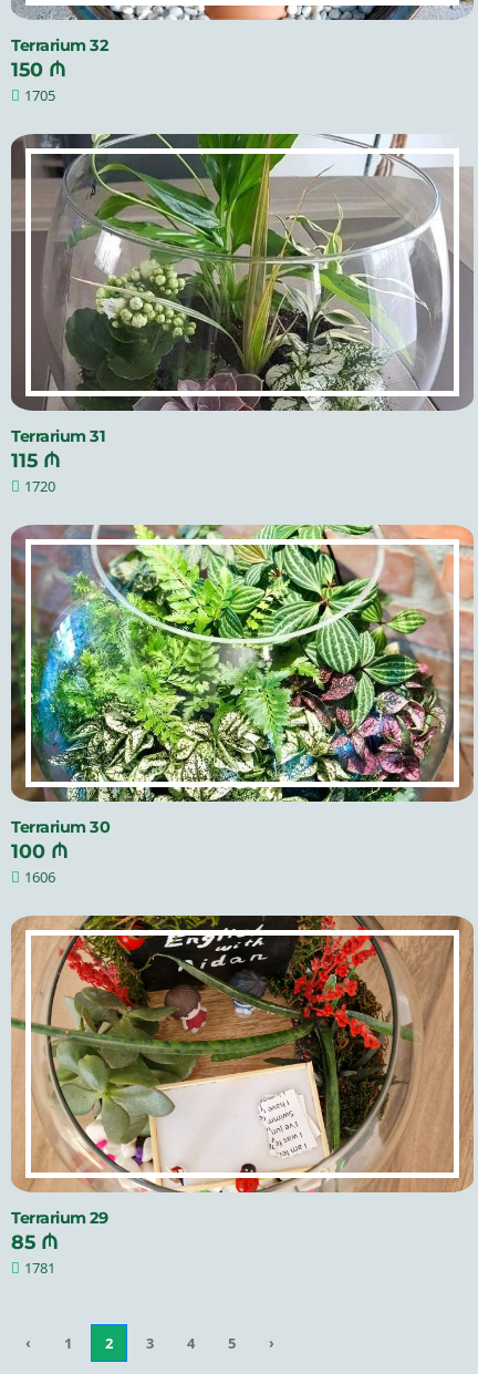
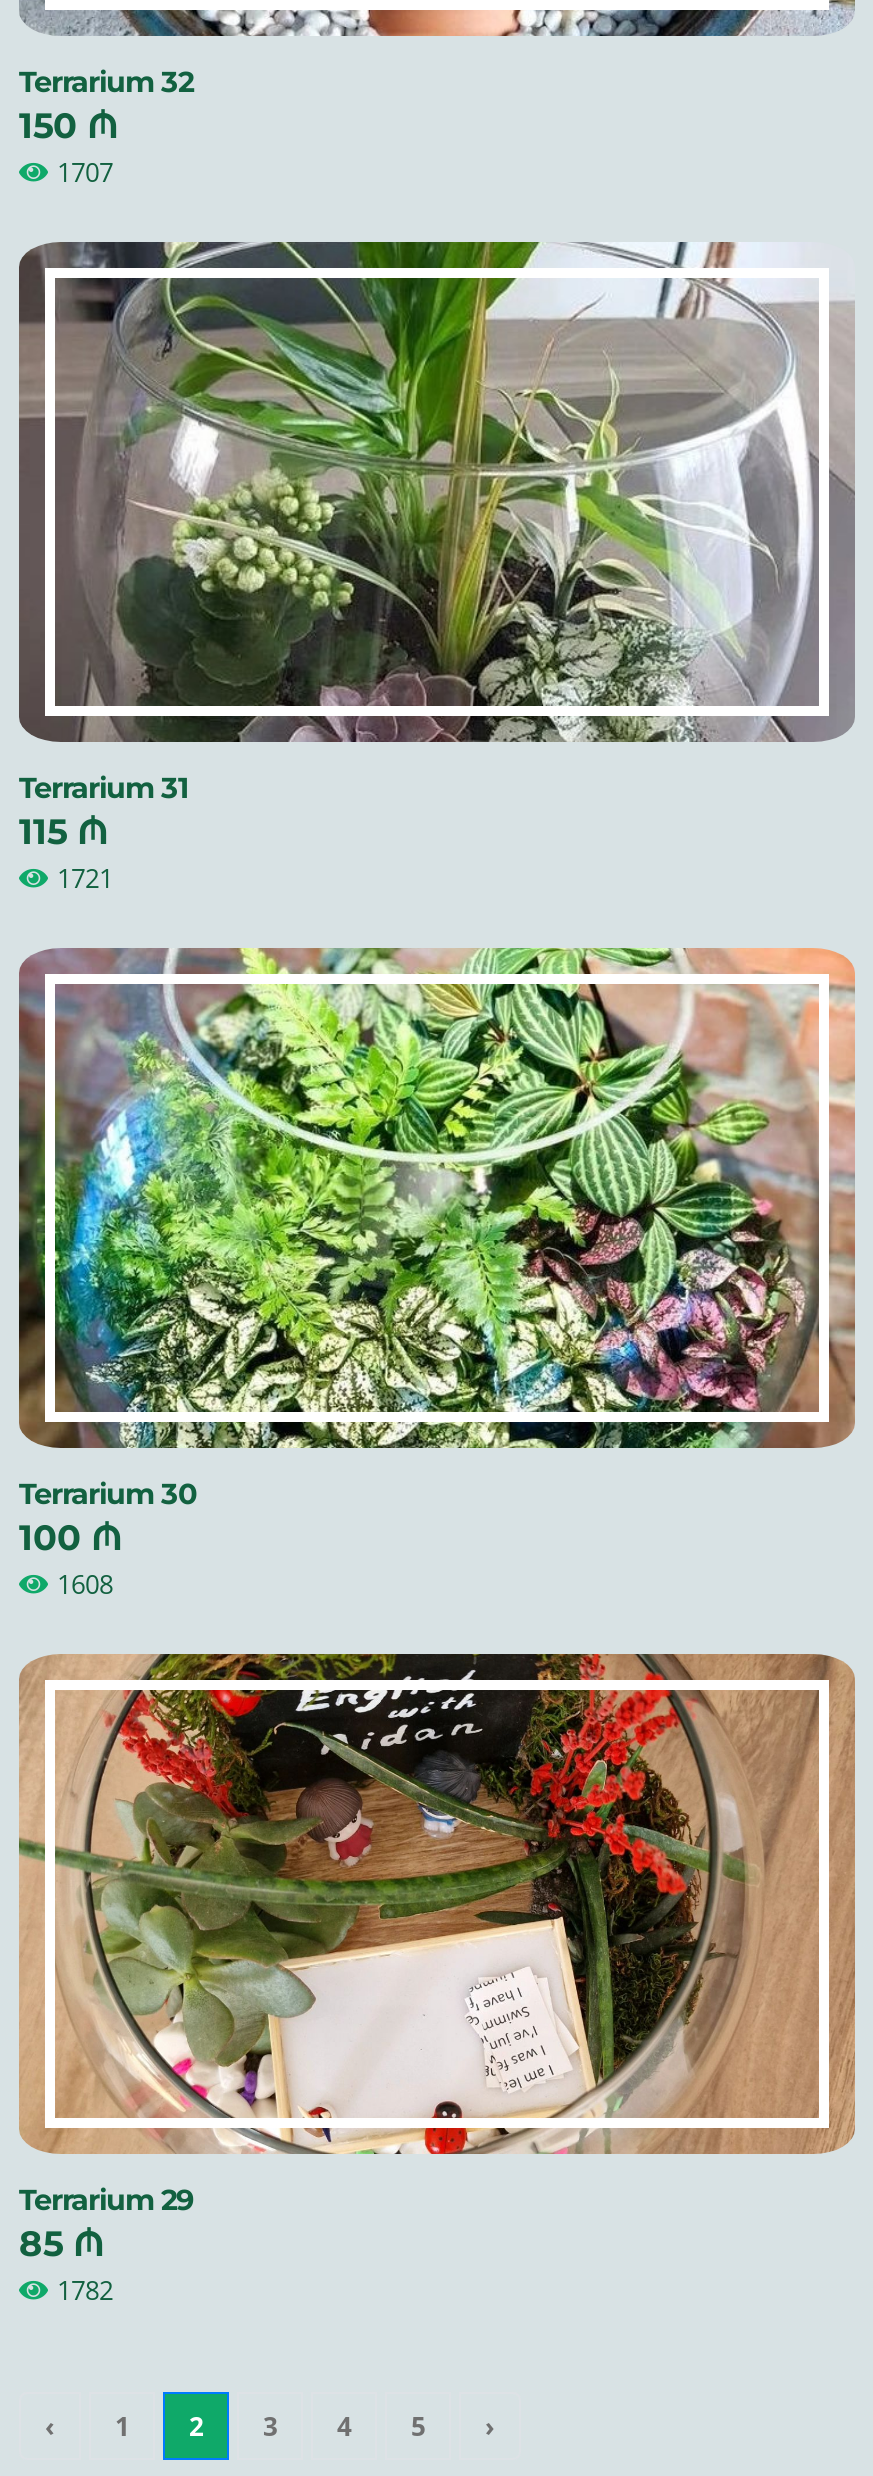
[24,86,55,106] 1705 -> [57,155,113,191] 1707
[24,477,55,496] 1720 -> [57,861,113,897] 1721
[24,867,55,887] 1606 -> [57,1567,113,1603] 1608
[24,1258,55,1278] 1781 -> [57,2273,113,2309] 1782

